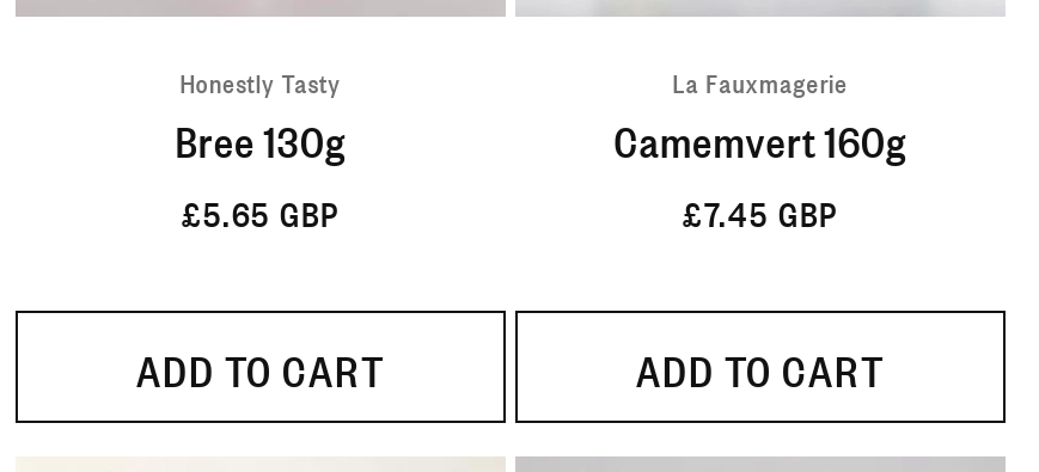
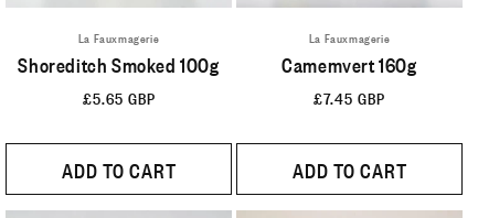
[175,59,346,166] Honestly Tasty | Bree 130g -> [18,27,219,77] La Fauxmagerie | Shoreditch Smoked 100g

